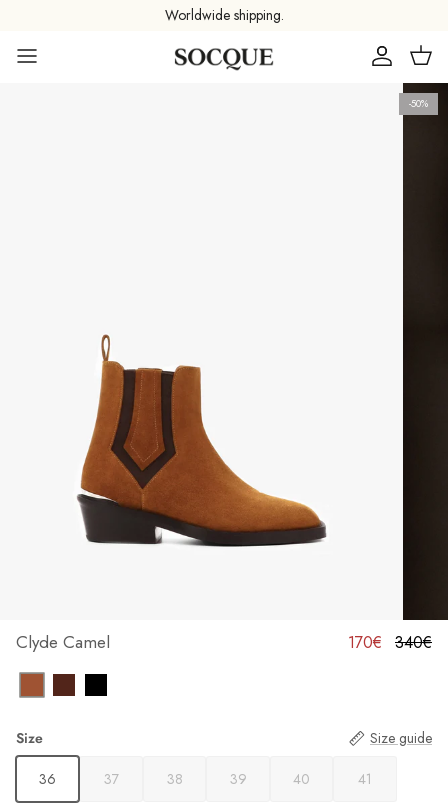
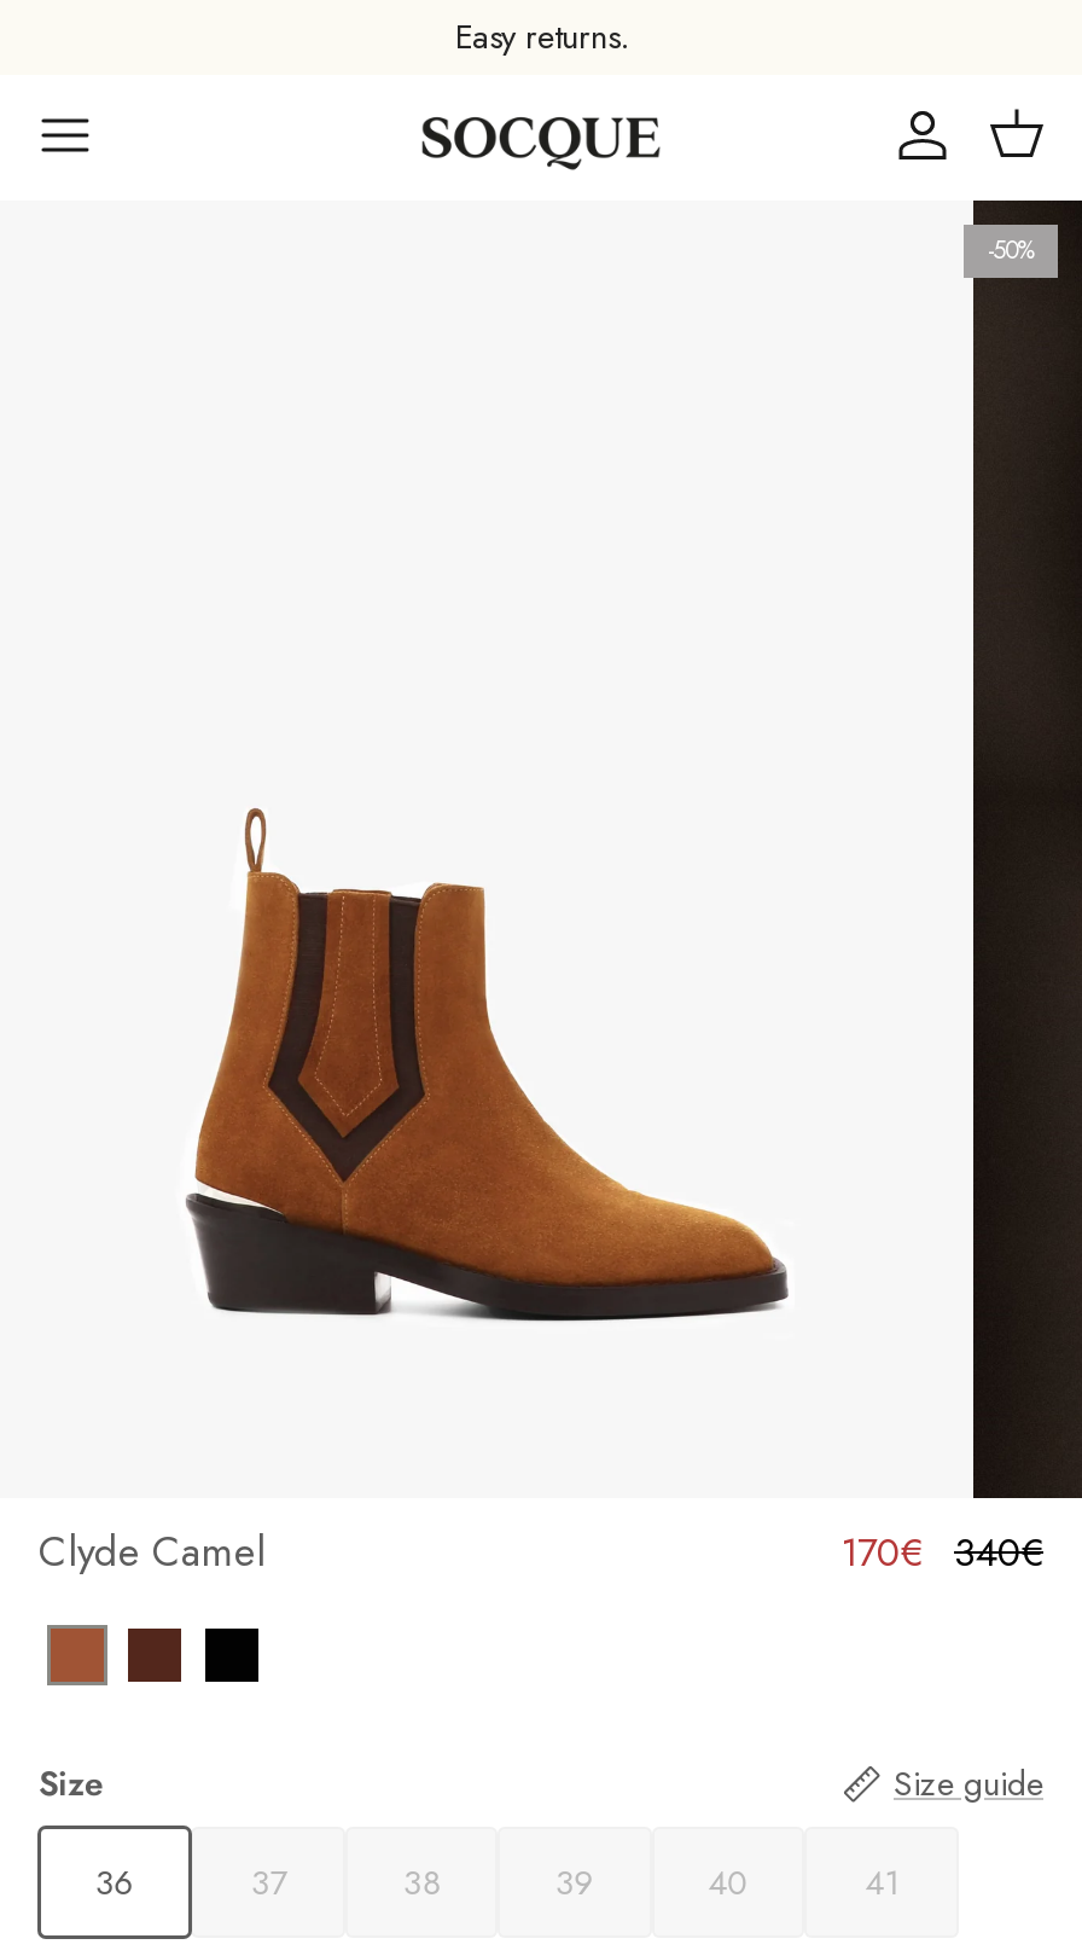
[164,5,283,25] Worldwide shipping. -> [455,13,627,61] Easy returns.

